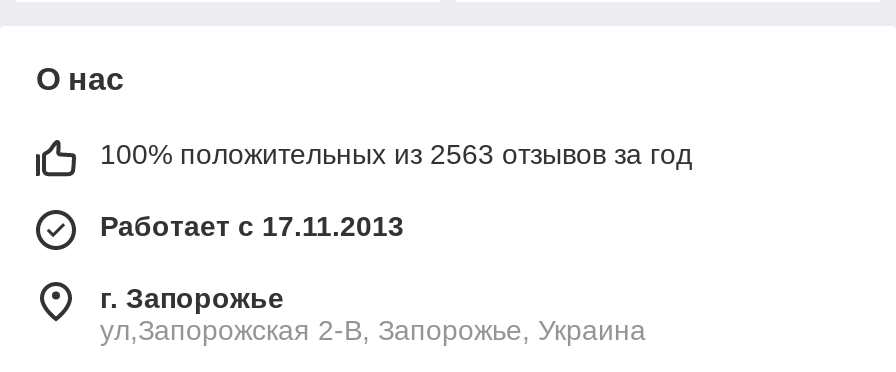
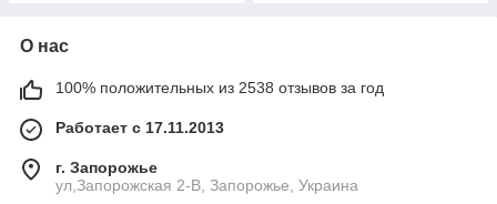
[100,138,692,170] 100% положительных из 2563 отзывов за год -> [55,78,384,96] 100% положительных из 2538 отзывов за год

